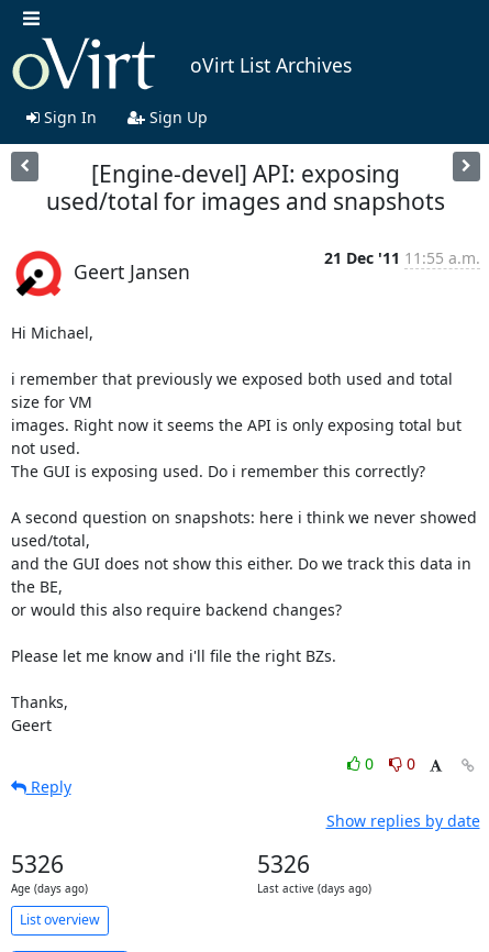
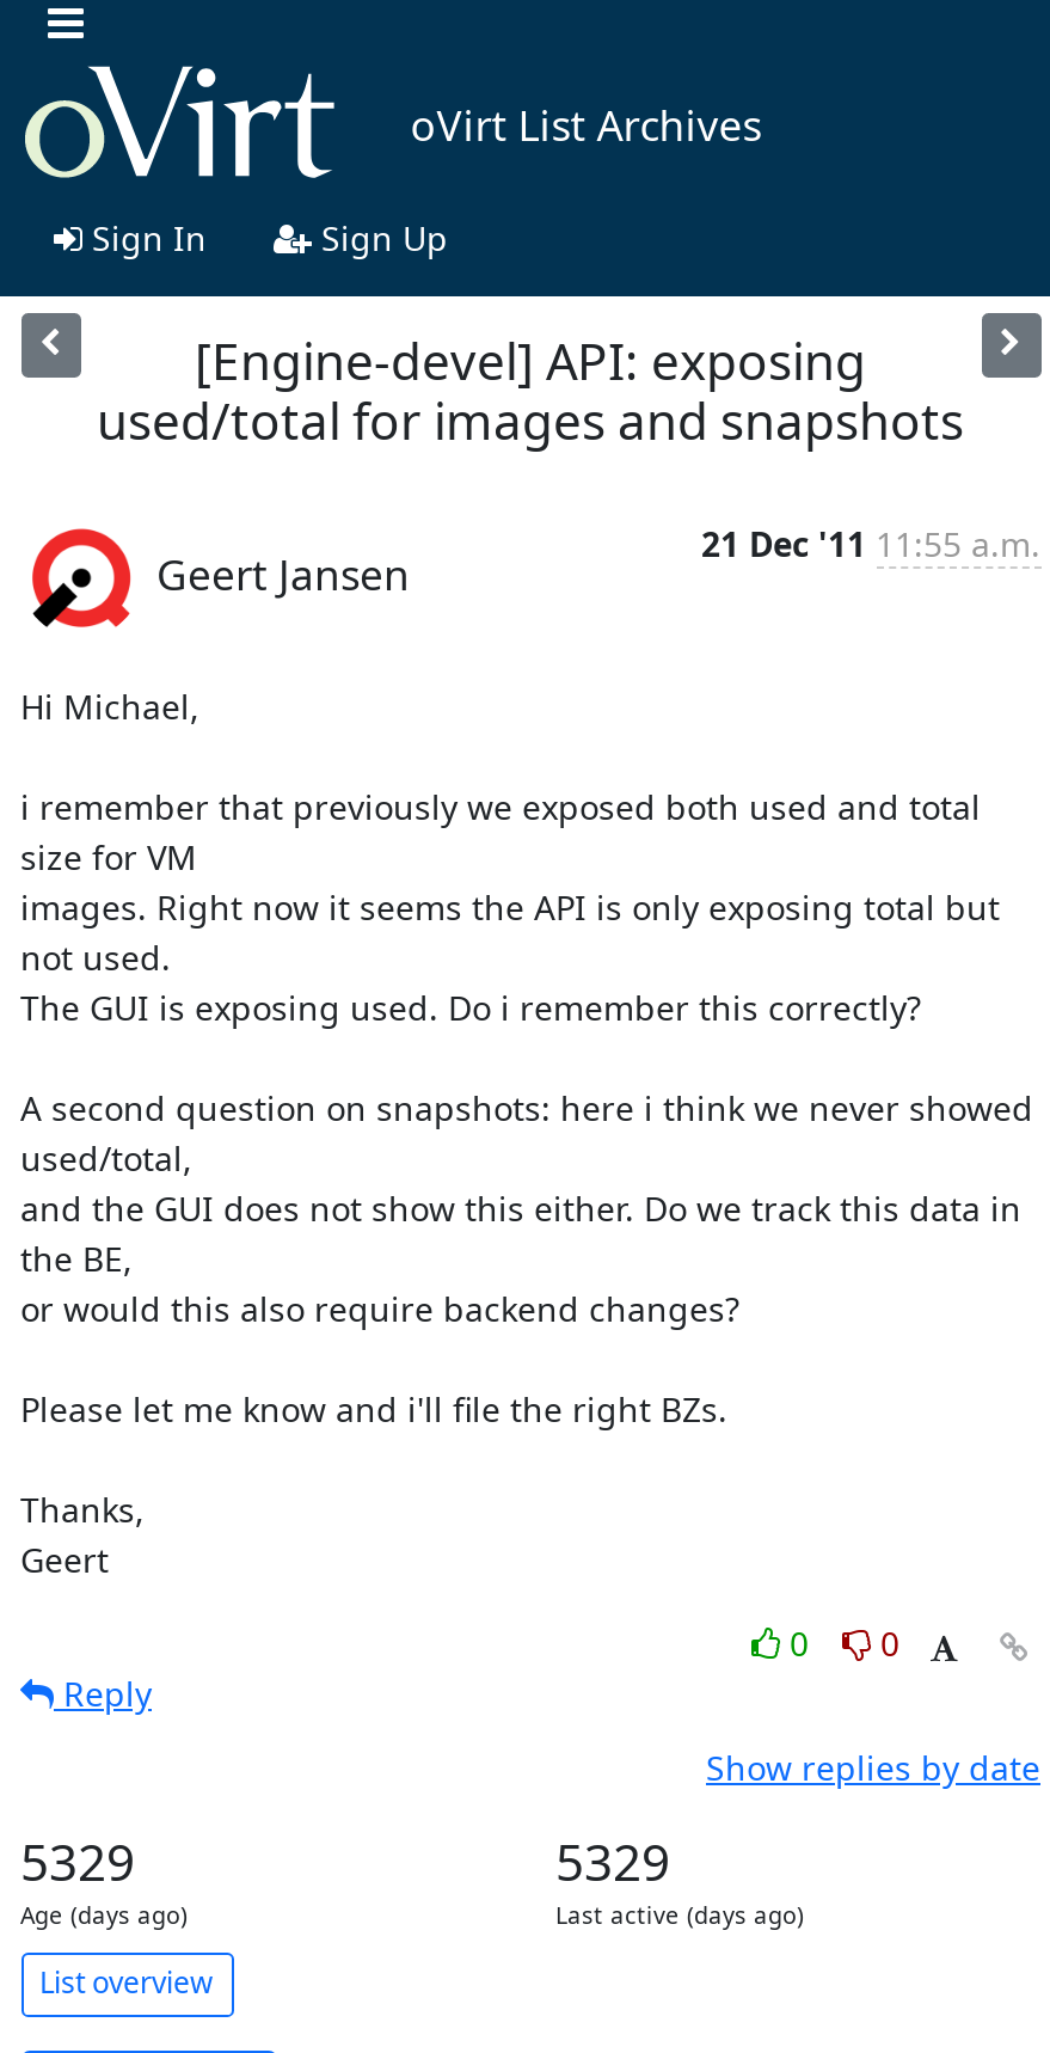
[10,848,63,879] 5326 -> [20,1828,135,1895] 5329
[257,848,309,879] 5326 -> [555,1828,670,1895] 5329

